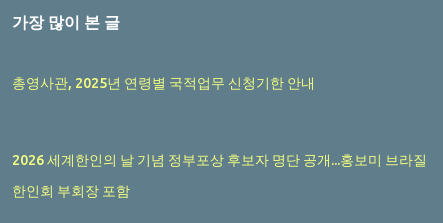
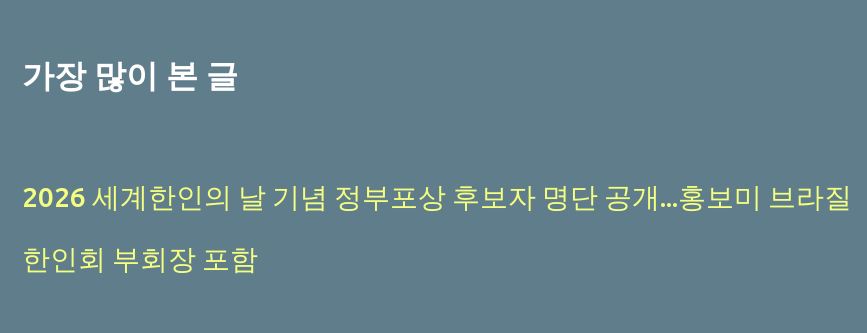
[12,75,315,91] 총영사관, 2025년 연령별 국적업무 신청기한 안내 -> none

